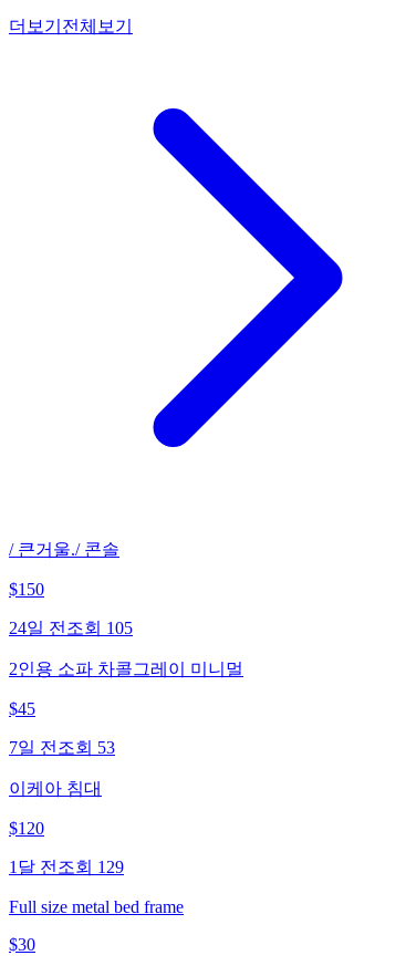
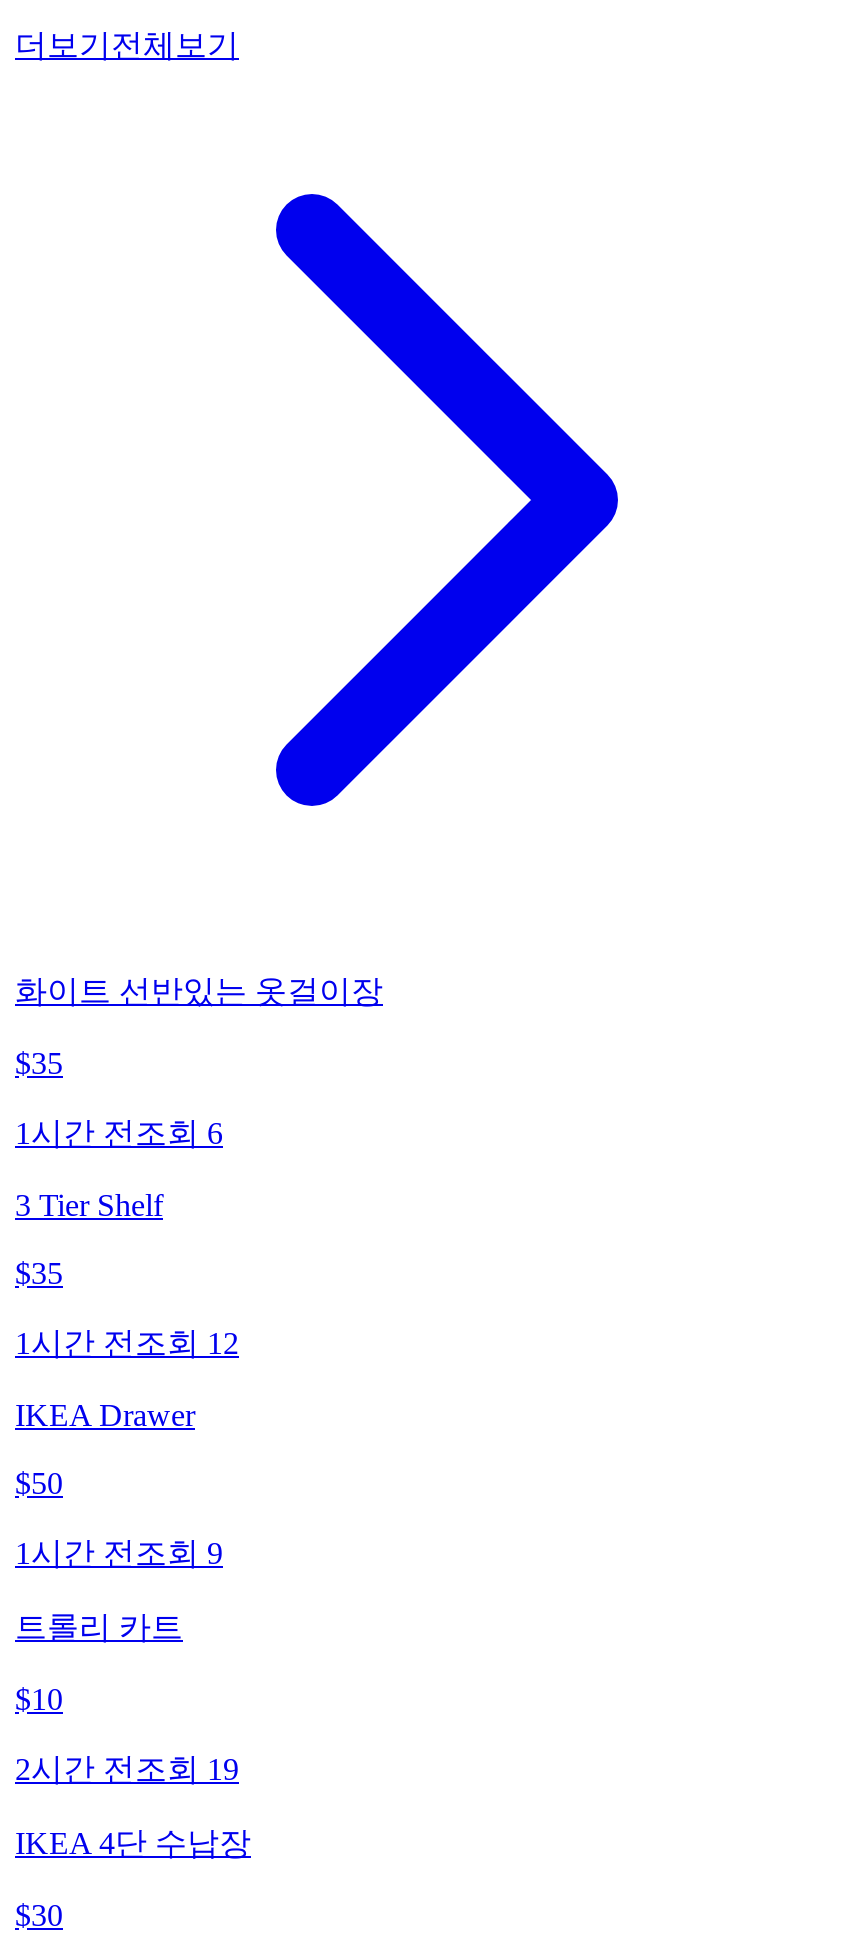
[9,540,243,917] / 큰거울./ 콘솔 | $150 | 24일 전 조회 105 | 2인용 소파 차콜그레이 미니멀 | $45 | 7일 전 조회 53 | 이케아 침대 | $120 | 1달 전 조회 129 | Full size metal bed frame -> [15,975,383,1861] 화이트 선반있는 옷걸이장 | $35 | 1시간 전 조회 6 | 3 Tier Shelf | $35 | 1시간 전 조회 12 | IKEA Drawer | $50 | 1시간 전 조회 9 | 트롤리 카트 | $10 | 2시간 전 조회 19 | IKEA 4단 수납장

